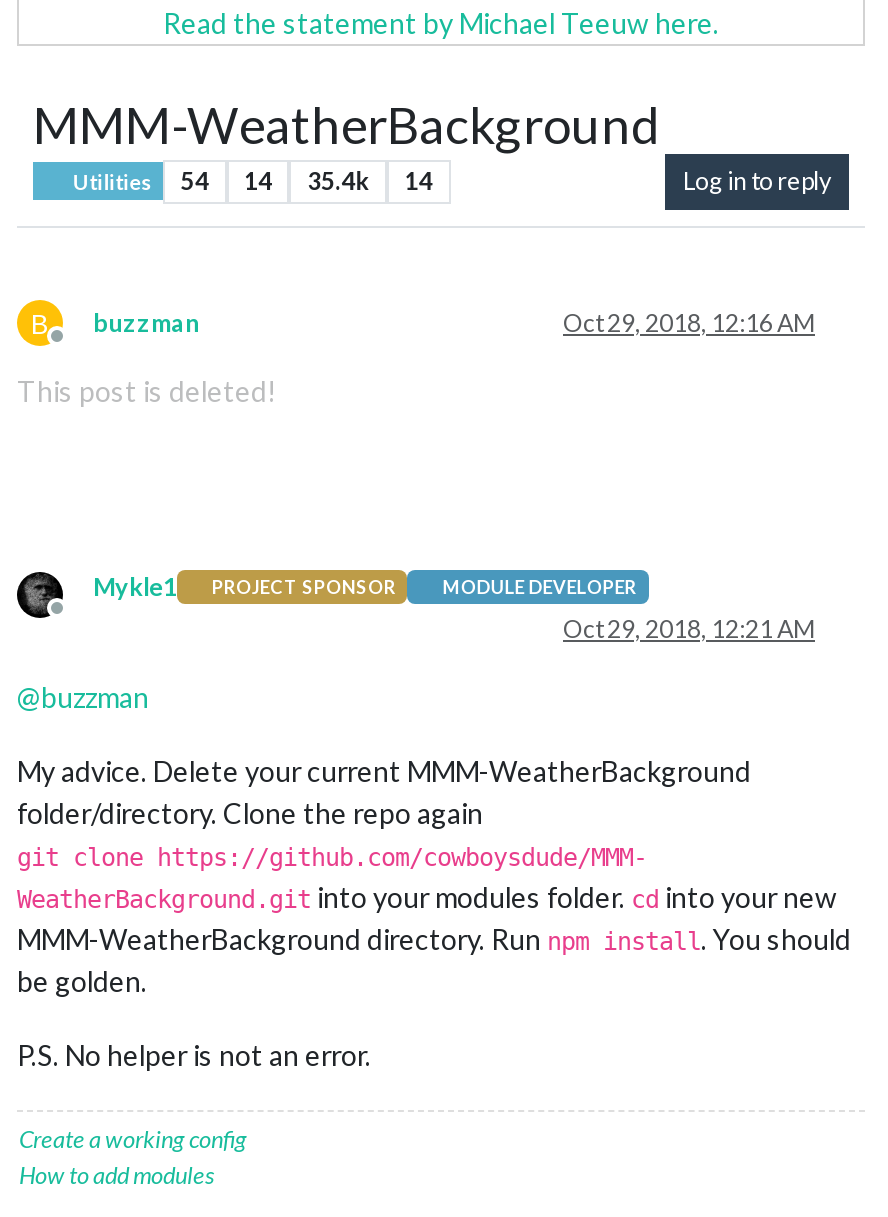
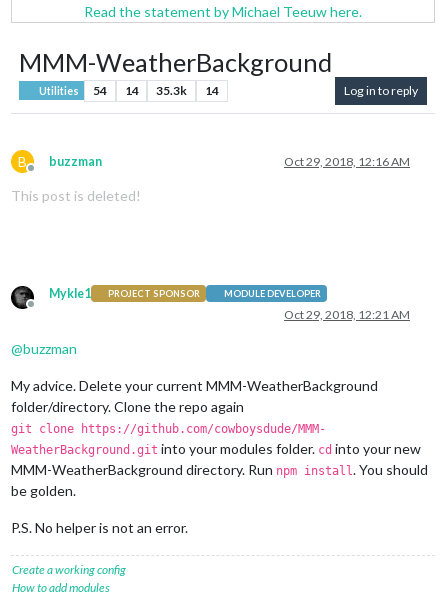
[69,166,432,196] Utilities 54 14 35.4k 14 -> [37,83,219,98] Utilities 54 14 35.3k 14

